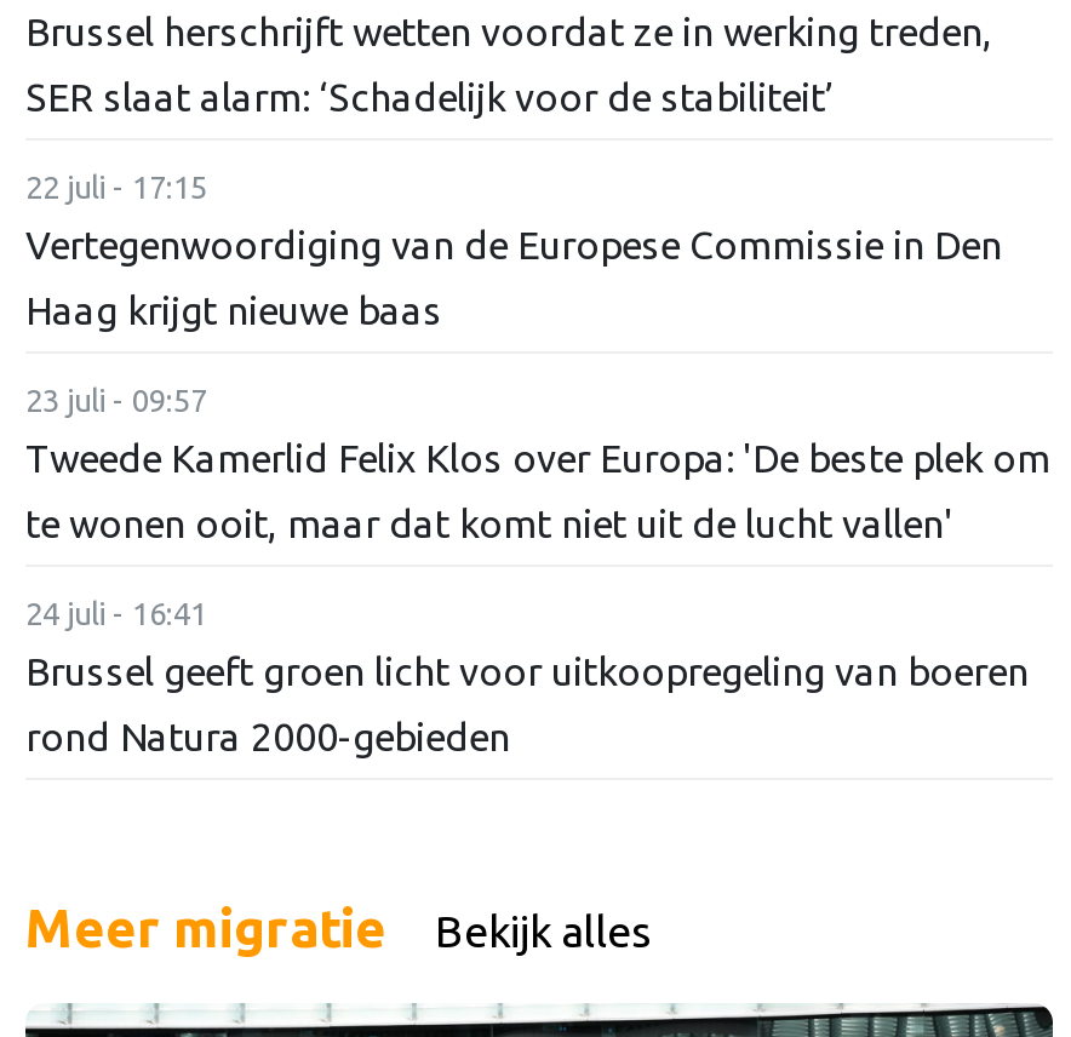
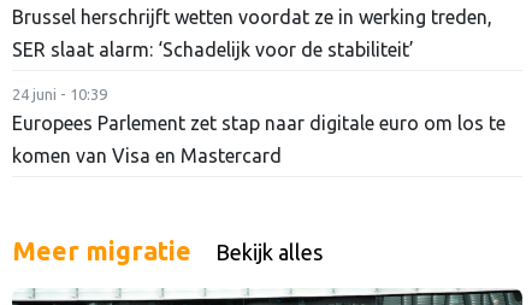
[25,170,1050,759] 22 juli - 17:15 | Vertegenwoordiging van de Europese Commissie in Den | Haag krijgt nieuwe baas | 23 juli - 09:57 | Tweede Kamerlid Felix Klos over Europa: 'De beste plek om | te wonen ooit, maar dat komt niet uit de lucht vallen' | 24 juli - 16:41 | Brussel geeft groen licht voor uitkoopregeling van boeren | rond Natura 2000-gebieden -> [12,86,506,166] 24 juni - 10:39 | Europees Parlement zet stap naar digitale euro om los te | komen van Visa en Mastercard

